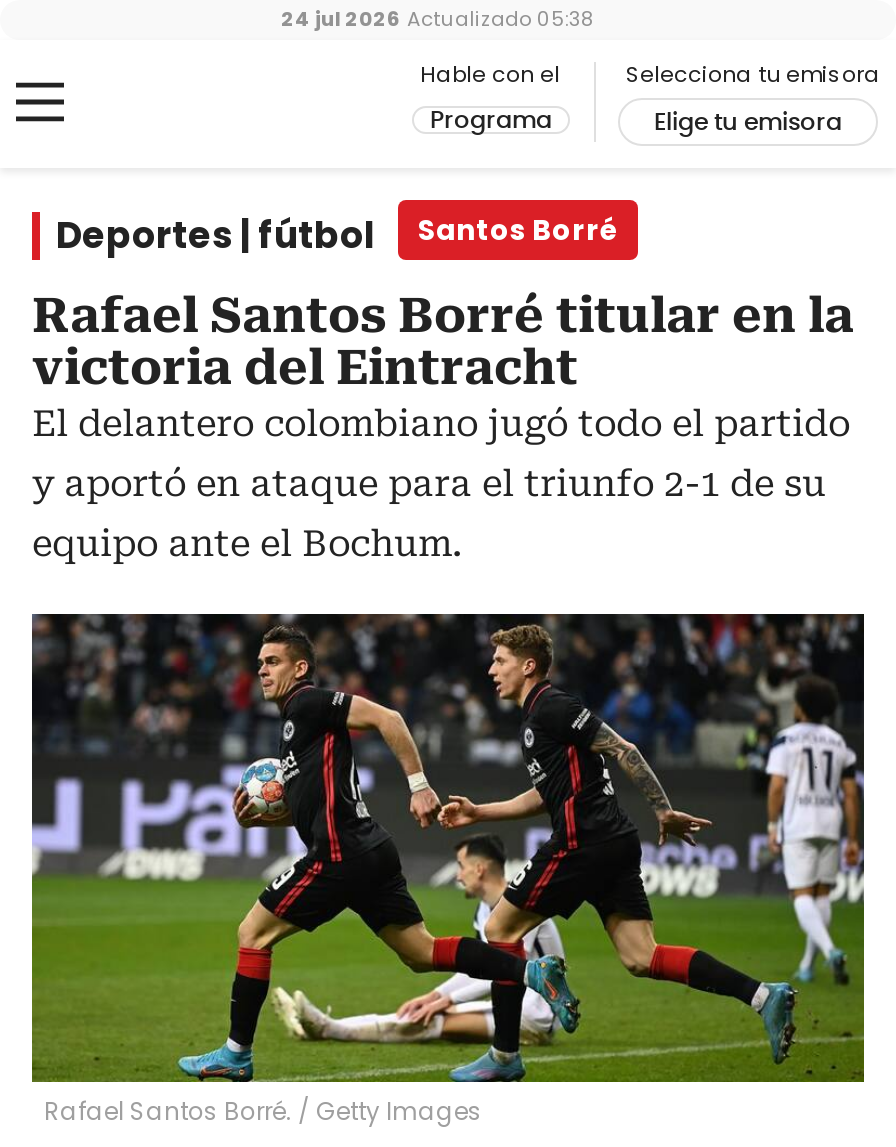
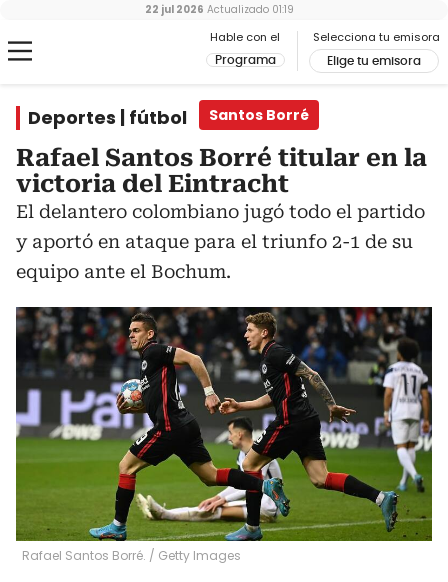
[281,4,595,34] 24 jul 2026 Actualizado 05:38 -> [144,2,293,17] 22 jul 2026 Actualizado 01:19

